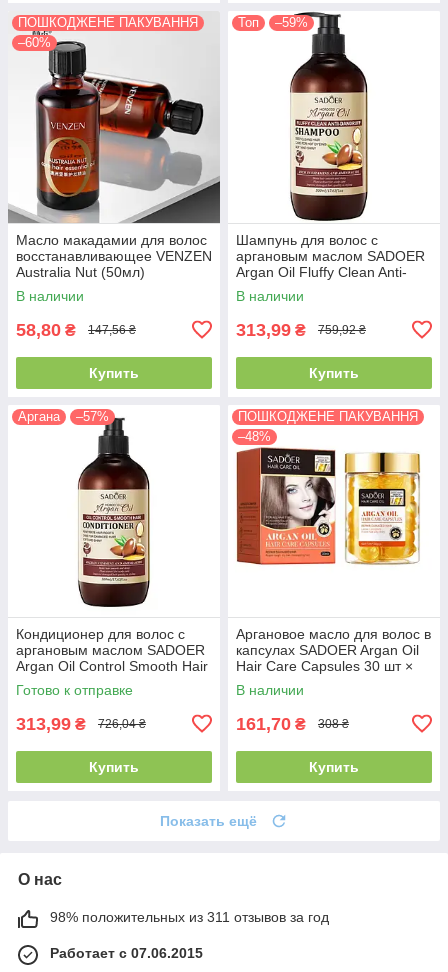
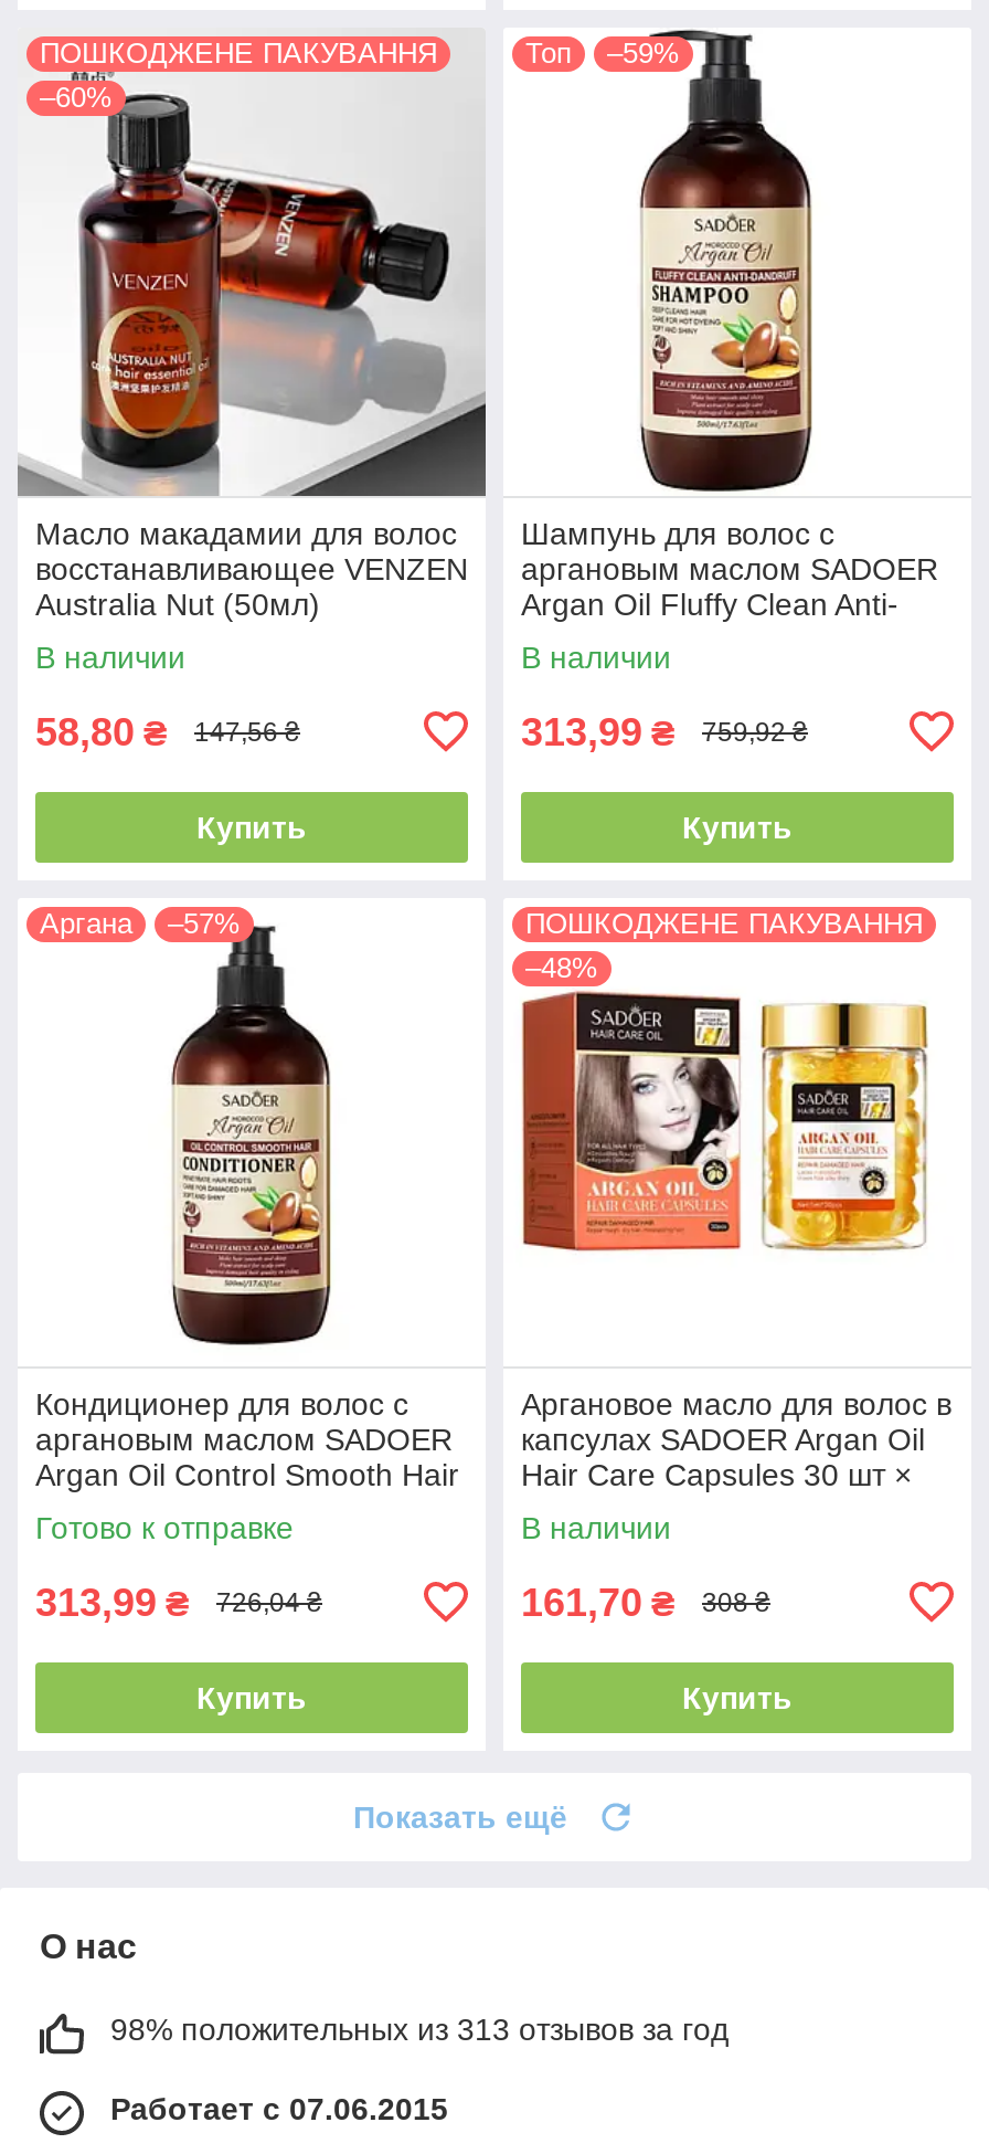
[50,909,329,925] 98% положительных из 311 отзывов за год -> [110,2011,729,2046] 98% положительных из 313 отзывов за год

